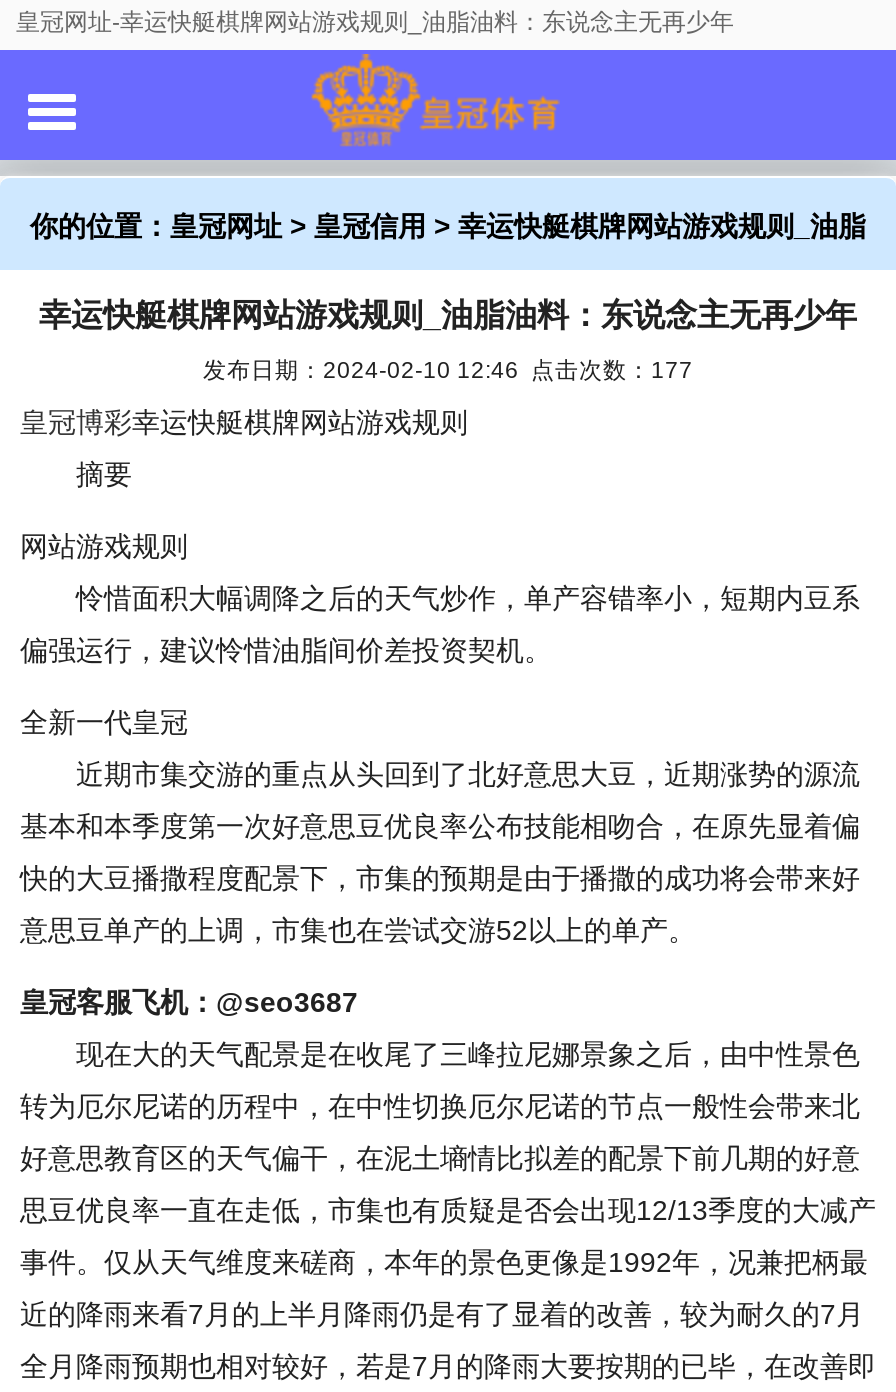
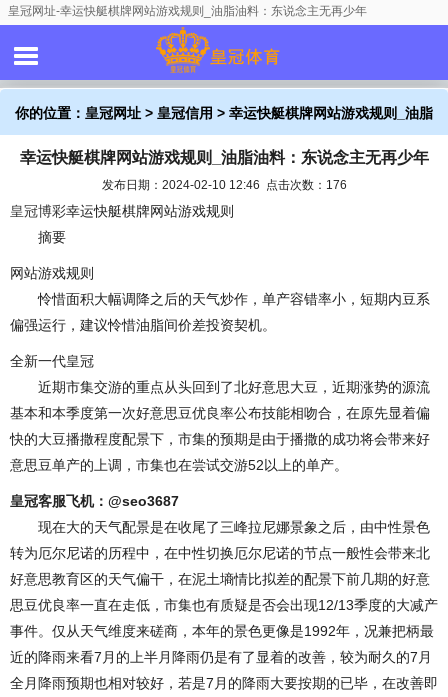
[203,356,693,382] 发布日期：2024-02-10 12:46 点击次数：177 -> [101,178,346,191] 发布日期：2024-02-10 12:46 点击次数：176

